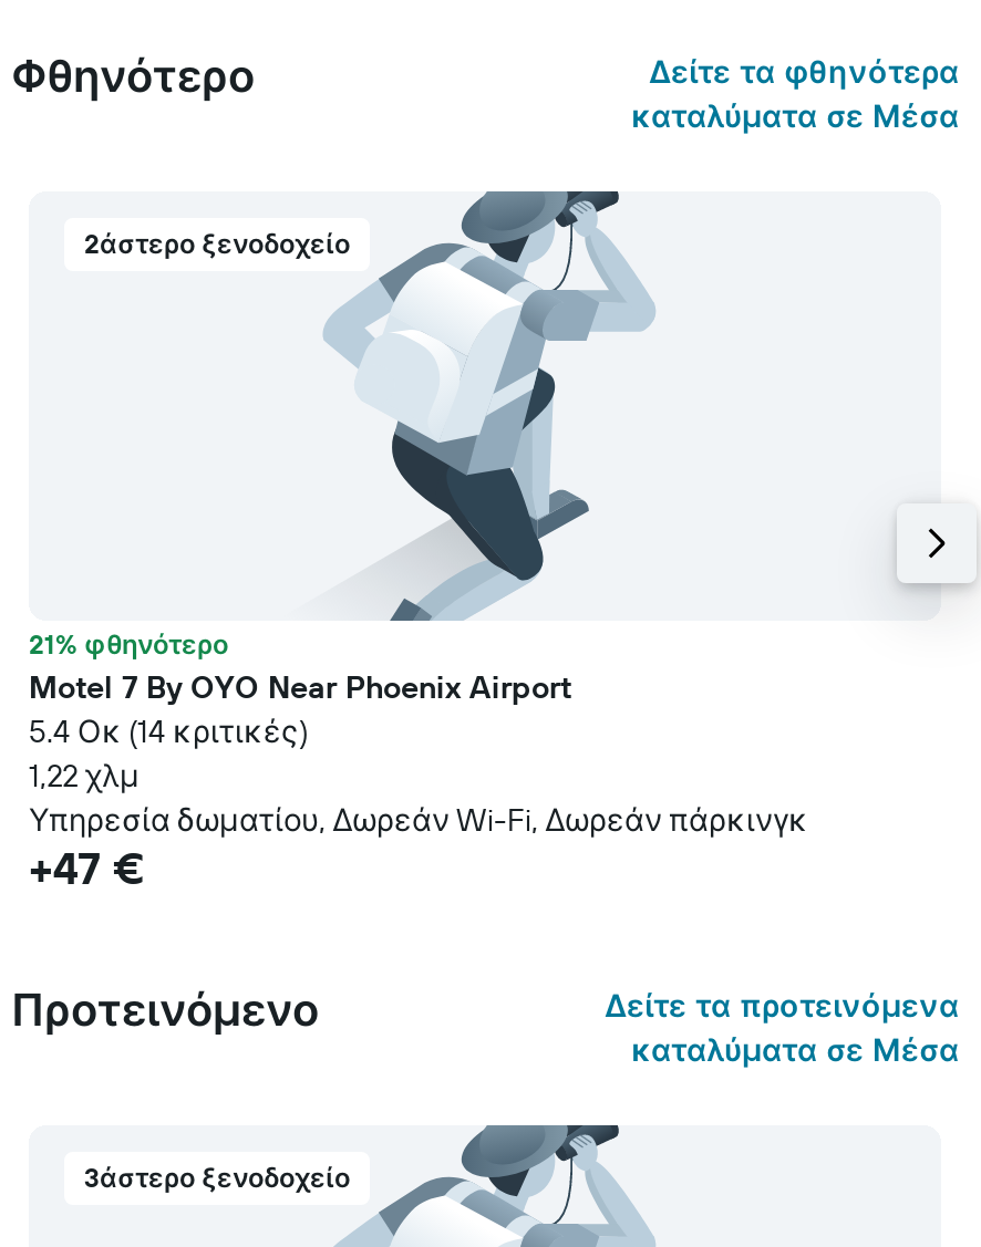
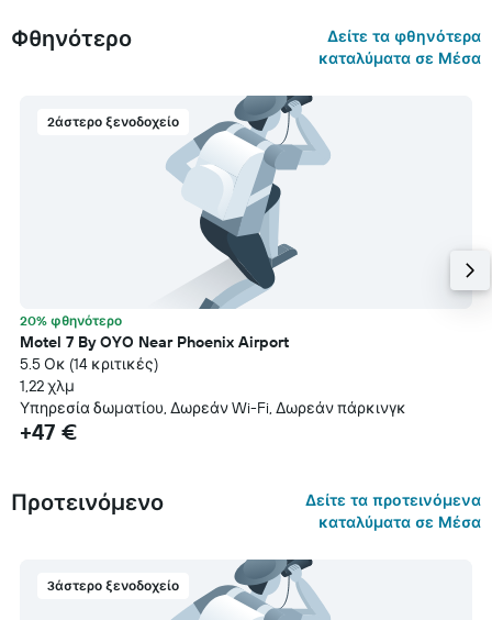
[29,627,228,661] 21% φθηνότερο -> [20,312,122,329] 20% φθηνότερο
[29,711,308,751] 5.4 Οκ (14 κριτικές) -> [20,354,158,374] 5.5 Οκ (14 κριτικές)

